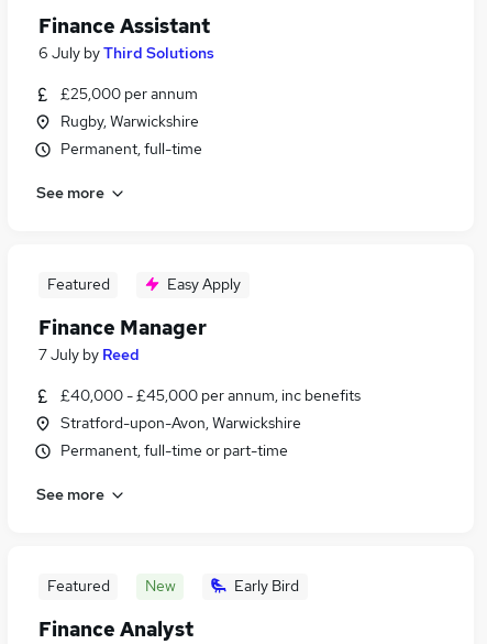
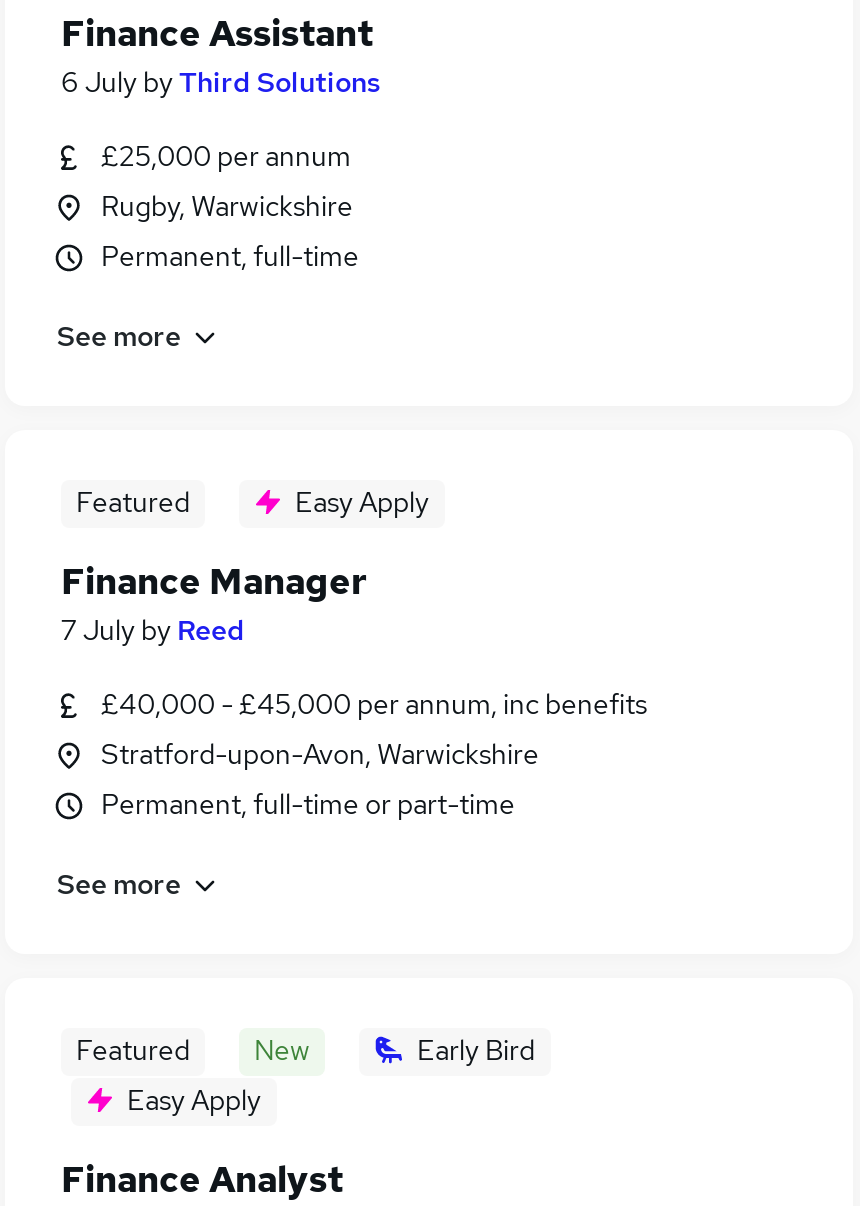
none -> [127,1082,261,1118] Easy Apply

